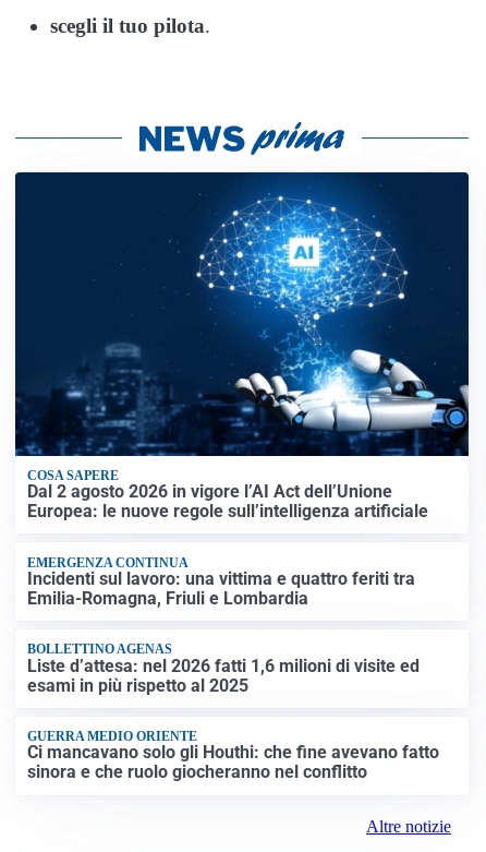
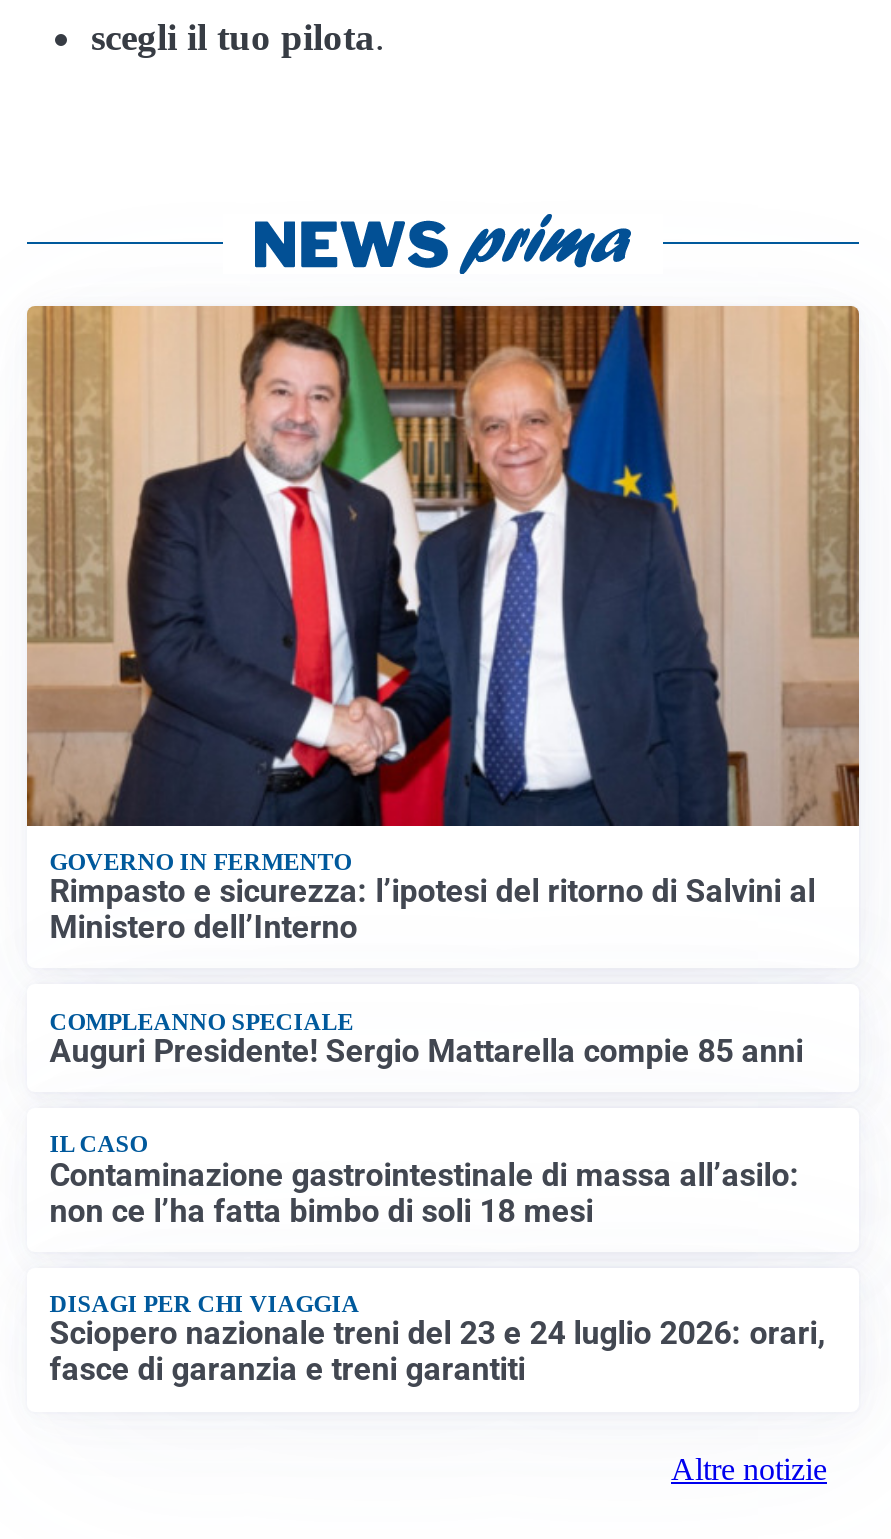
[14,171,470,522] [image] | COSA SAPERE | Dal 2 agosto 2026 in vigore l’AI Act dell’Unione | Europea: le nuove regole sull’intelligenza artificiale -> [25,304,861,946] [image] | GOVERNO IN FERMENTO | Rimpasto e sicurezza: l’ipotesi del ritorno di Salvini al | Ministero dell’Interno
[27,555,415,609] EMERGENZA CONTINUA | Incidenti sul lavoro: una vittima e quattro feriti tra | Emilia-Romagna, Friuli e Lombardia -> [49,1007,803,1070] COMPLEANNO SPECIALE | Auguri Presidente! Sergio Mattarella compie 85 anni
[27,642,420,696] BOLLETTINO AGENAS | Liste d’attesa: nel 2026 fatti 1,6 milioni di visite ed | esami in più rispetto al 2025 -> [49,1131,799,1229] IL CASO | Contaminazione gastrointestinale di massa all’asilo: | non ce l’ha fatta bimbo di soli 18 mesi
[27,729,439,783] GUERRA MEDIO ORIENTE | Ci mancavano solo gli Houthi: che fine avevano fatto | sinora e che ruolo giocheranno nel conflitto -> [49,1290,825,1389] DISAGI PER CHI VIAGGIA | Sciopero nazionale treni del 23 e 24 luglio 2026: orari, | fasce di garanzia e treni garantiti

